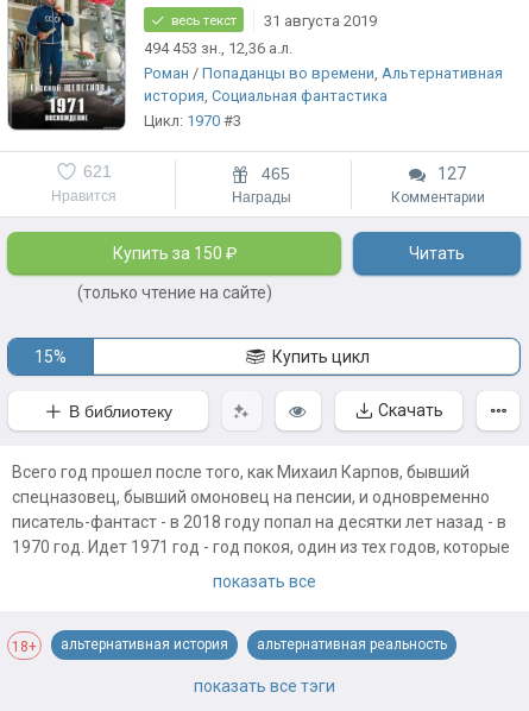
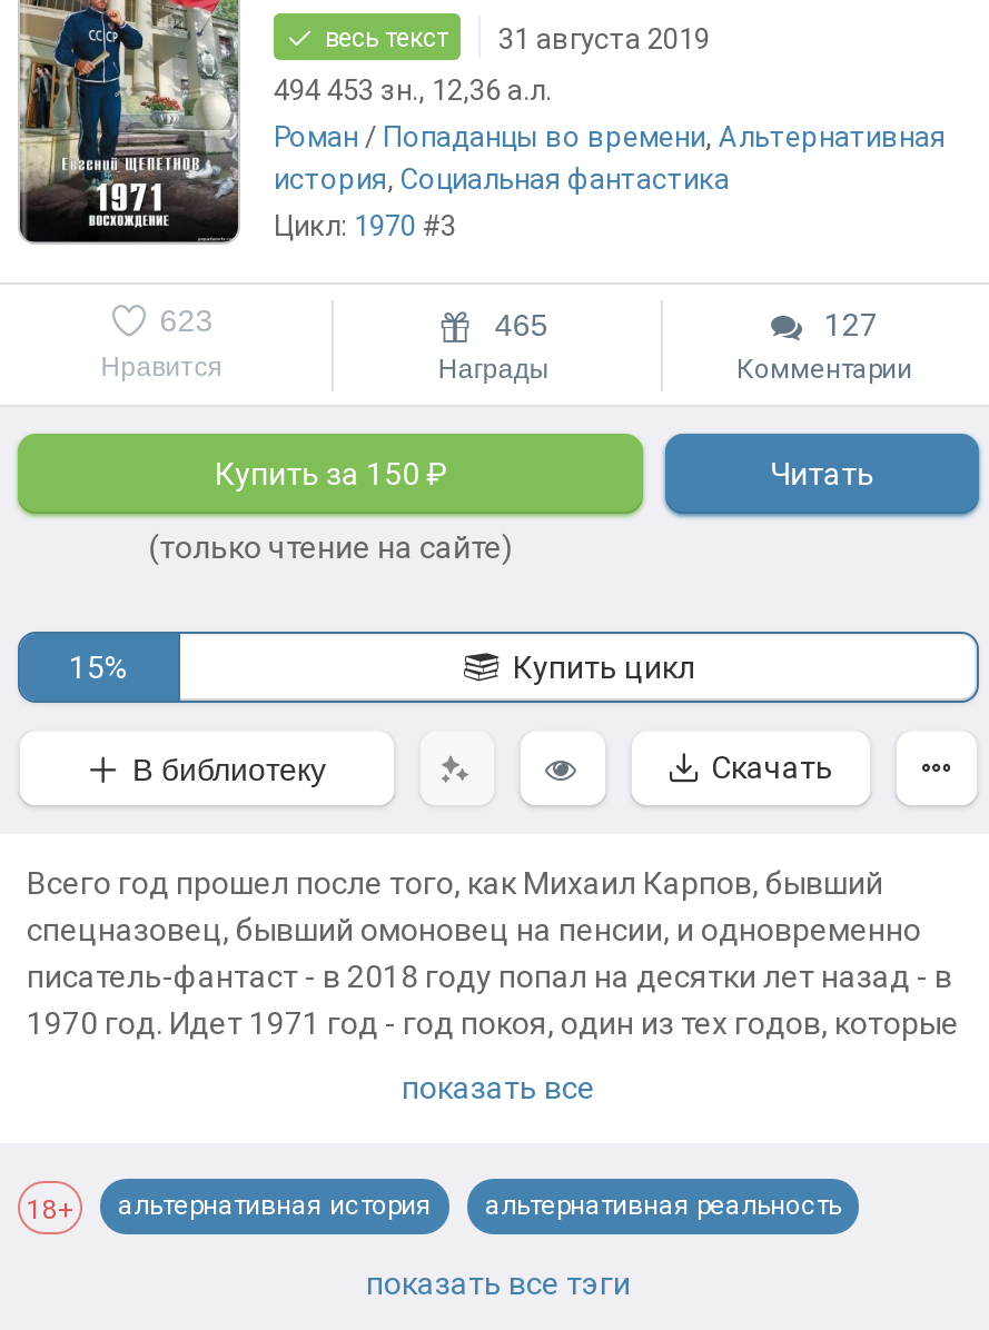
[83,161,112,180] 621 -> [160,301,213,337] 623

